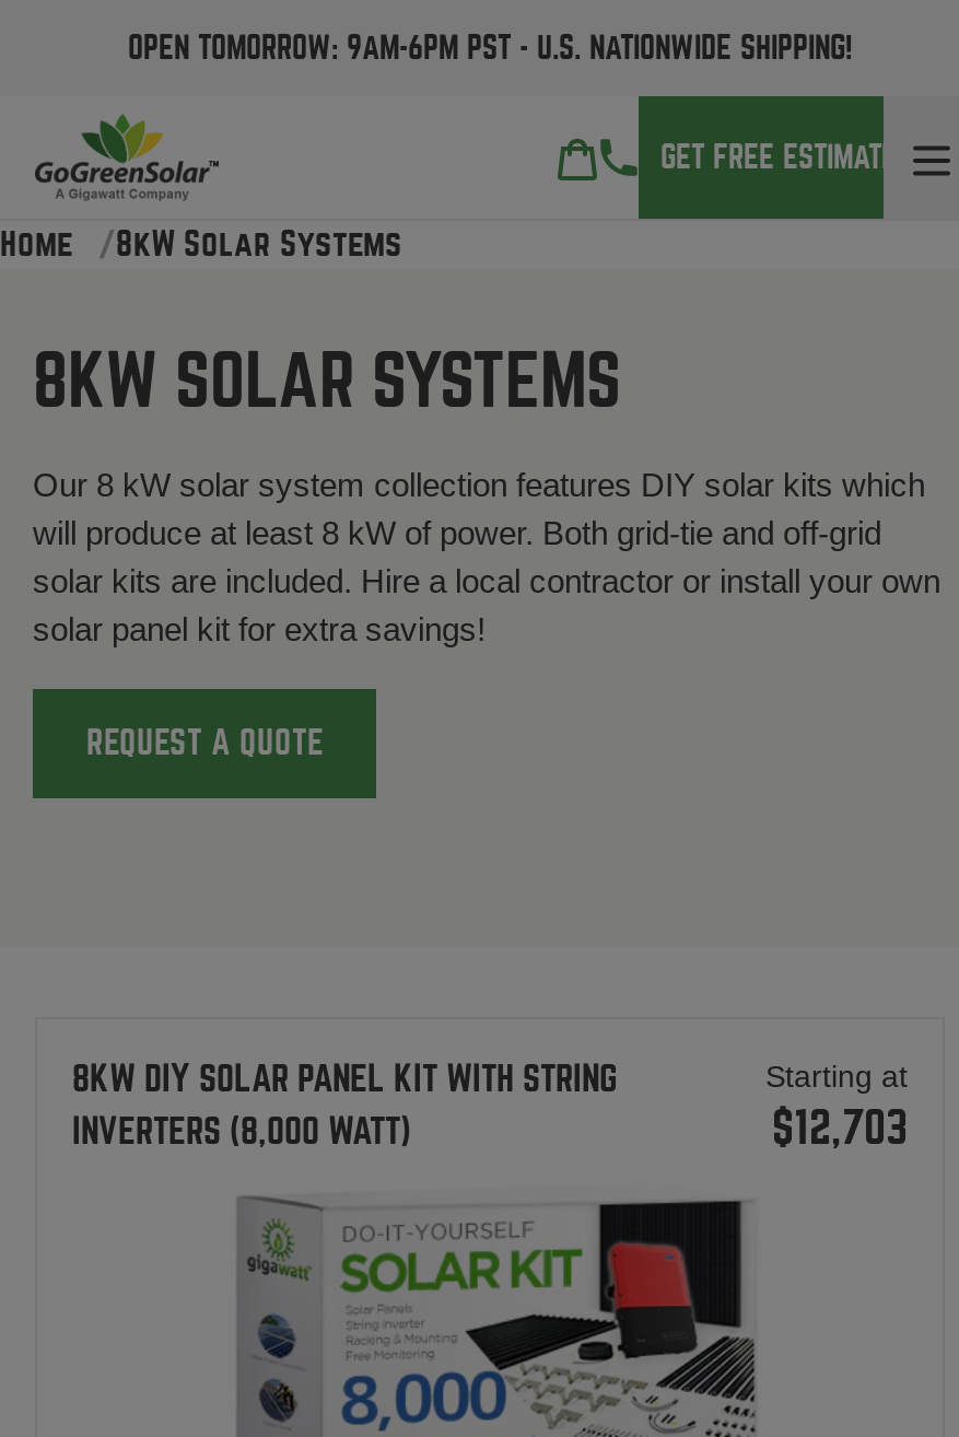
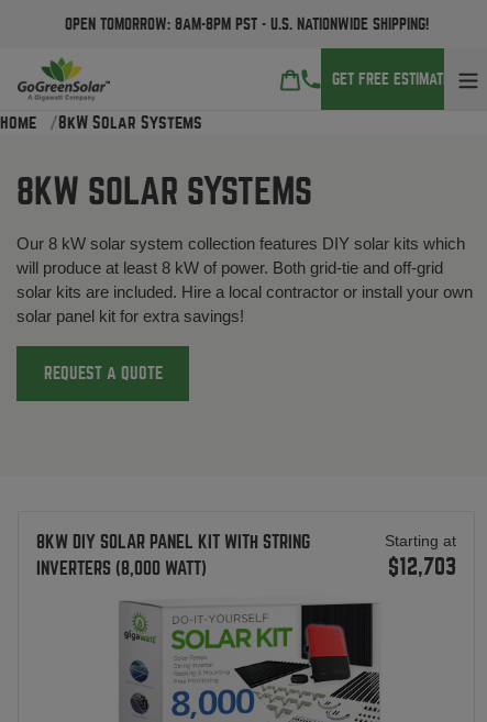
[128,33,852,63] OPEN TOMORROW: 9AM-6PM PST - U.S. NATIONWIDE SHIPPING! -> [64,16,428,32] OPEN TOMORROW: 8AM-8PM PST - U.S. NATIONWIDE SHIPPING!

